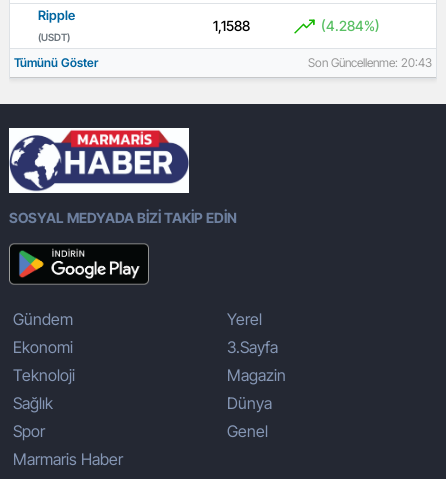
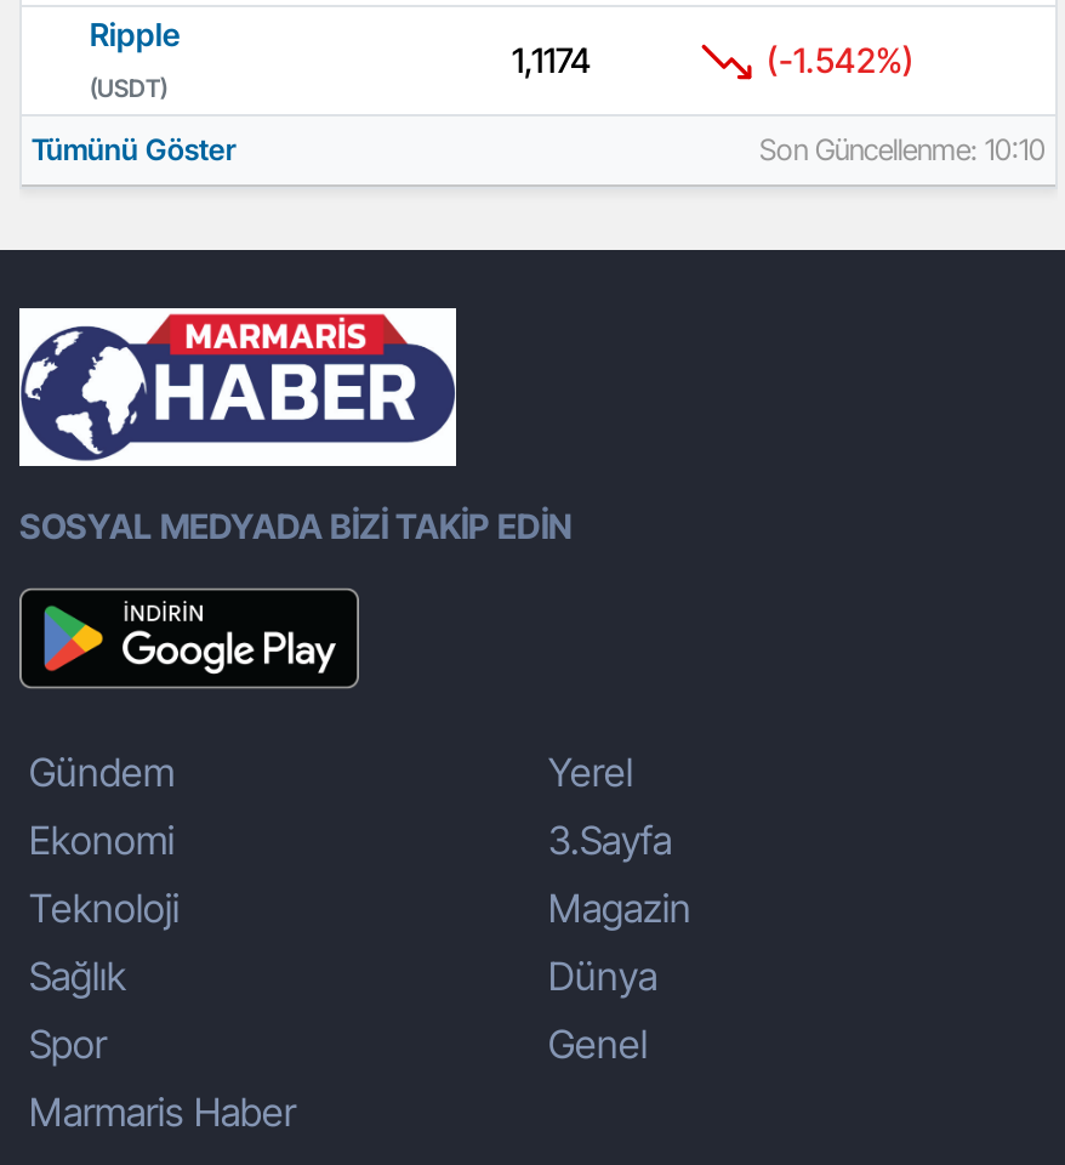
[212,17,249,34] 1,1588 -> [512,39,592,80] 1,1174
[321,17,380,34] (4.284%) -> [767,39,915,80] (-1.542%)
[308,55,432,70] Son Güncellenme: 20:43 -> [759,131,1046,167] Son Güncellenme: 10:10

